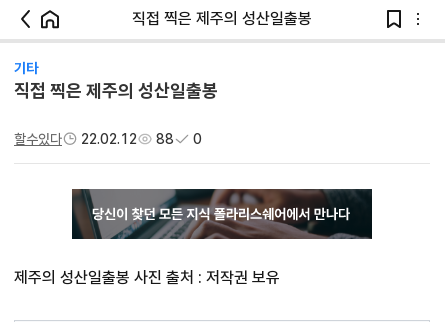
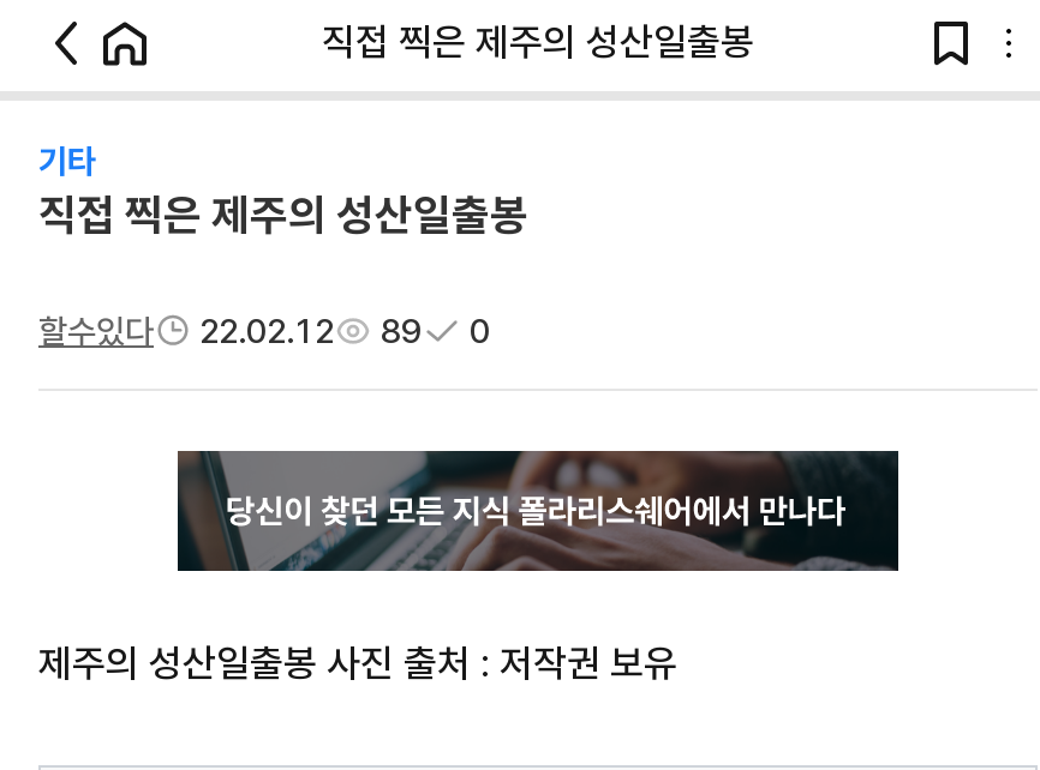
[14,131,202,147] 할수있다 22.02.12 88 0 -> [38,312,490,350] 할수있다 22.02.12 89 0

